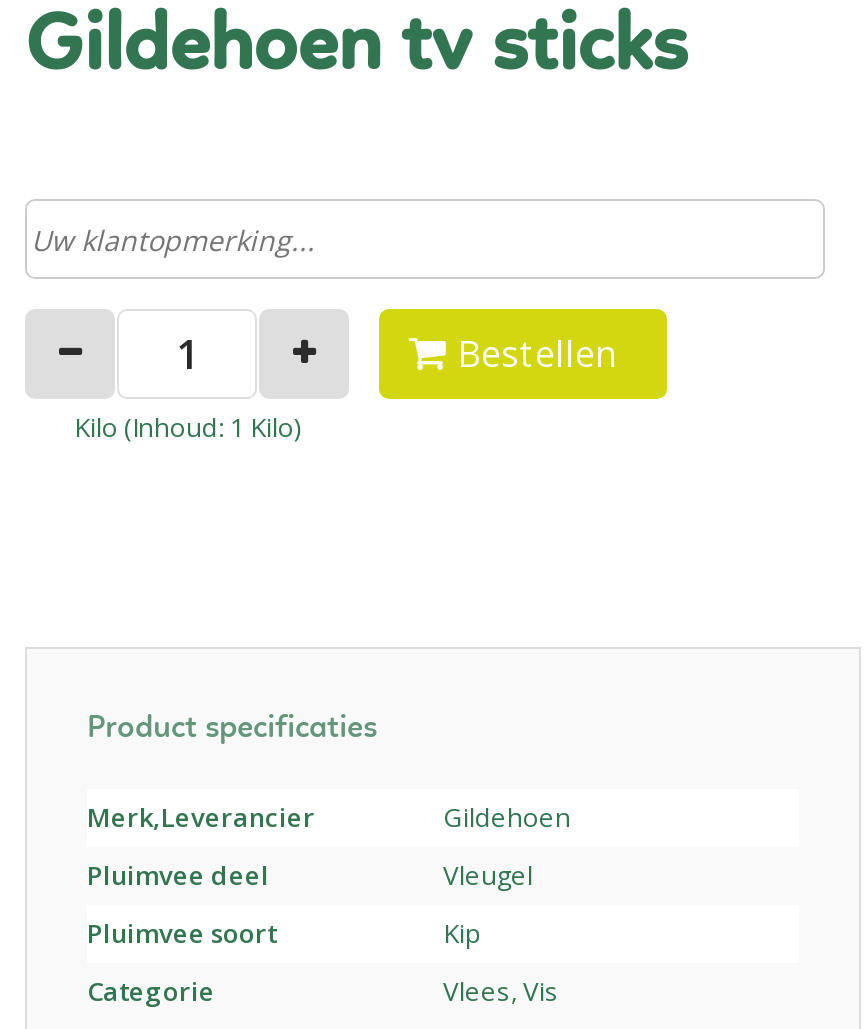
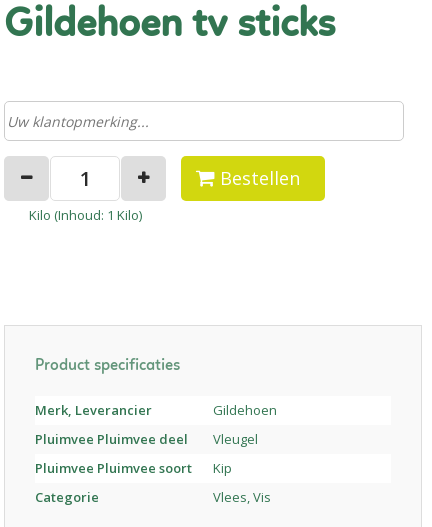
[87,799,315,835] Merk,Leverancier -> [35,401,152,419] Merk, Leverancier
[87,857,269,893] Pluimvee deel -> [35,430,188,448] Pluimvee Pluimvee deel
[87,915,277,951] Pluimvee soort -> [35,459,192,477] Pluimvee Pluimvee soort

